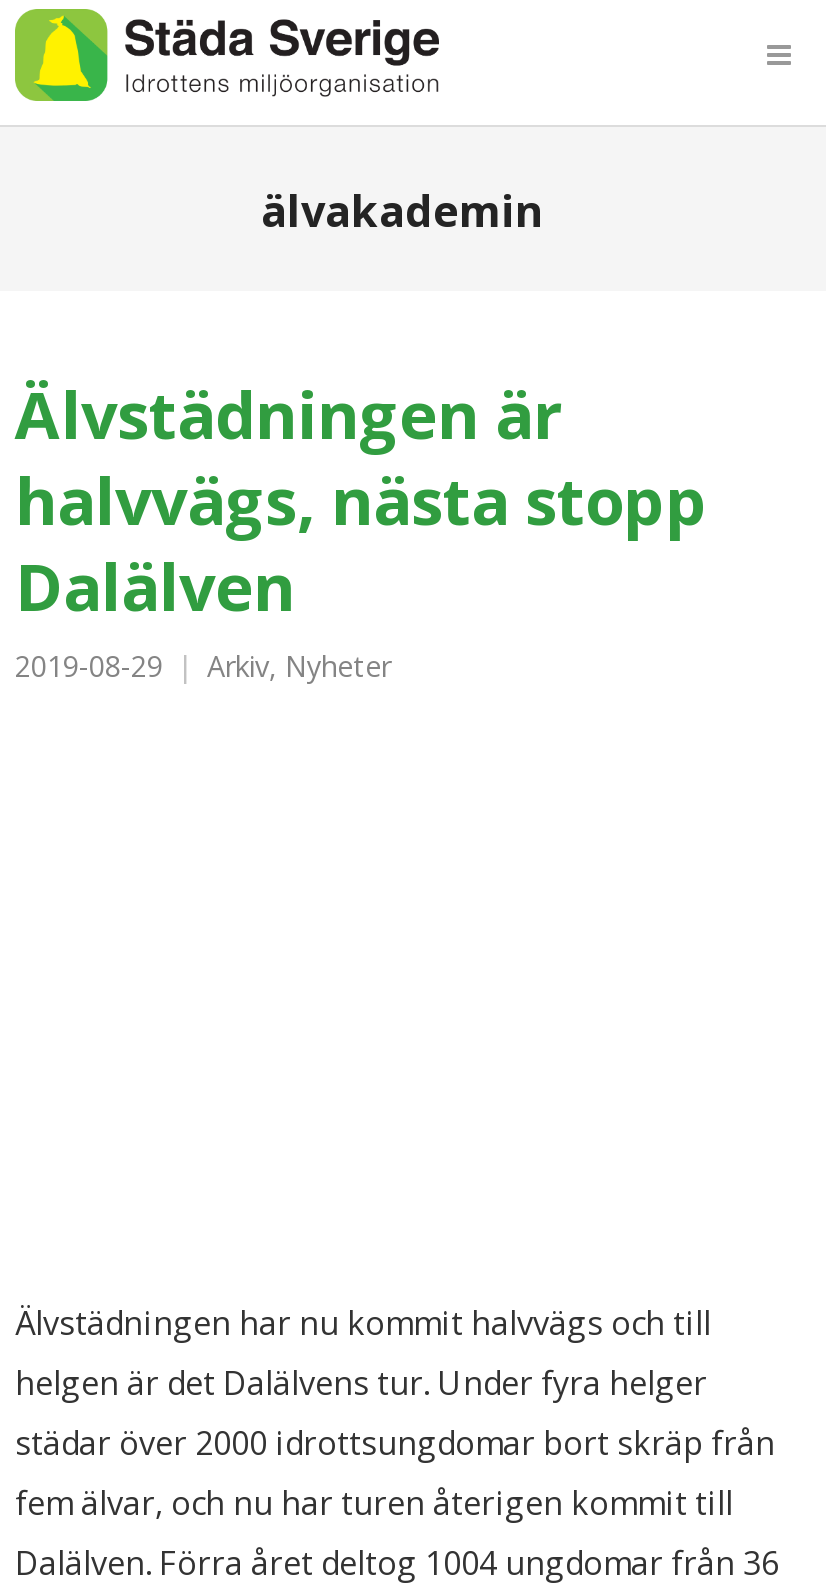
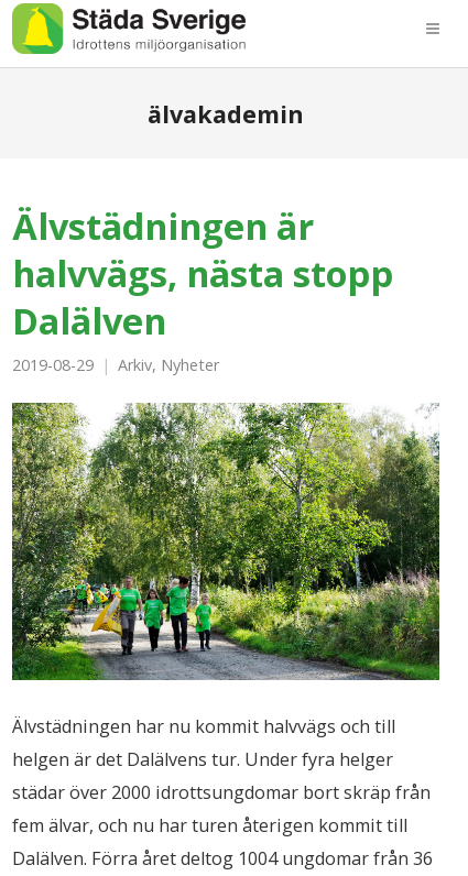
none -> [11,402,440,681] [image]

